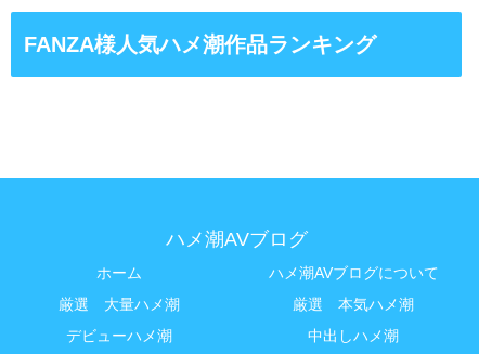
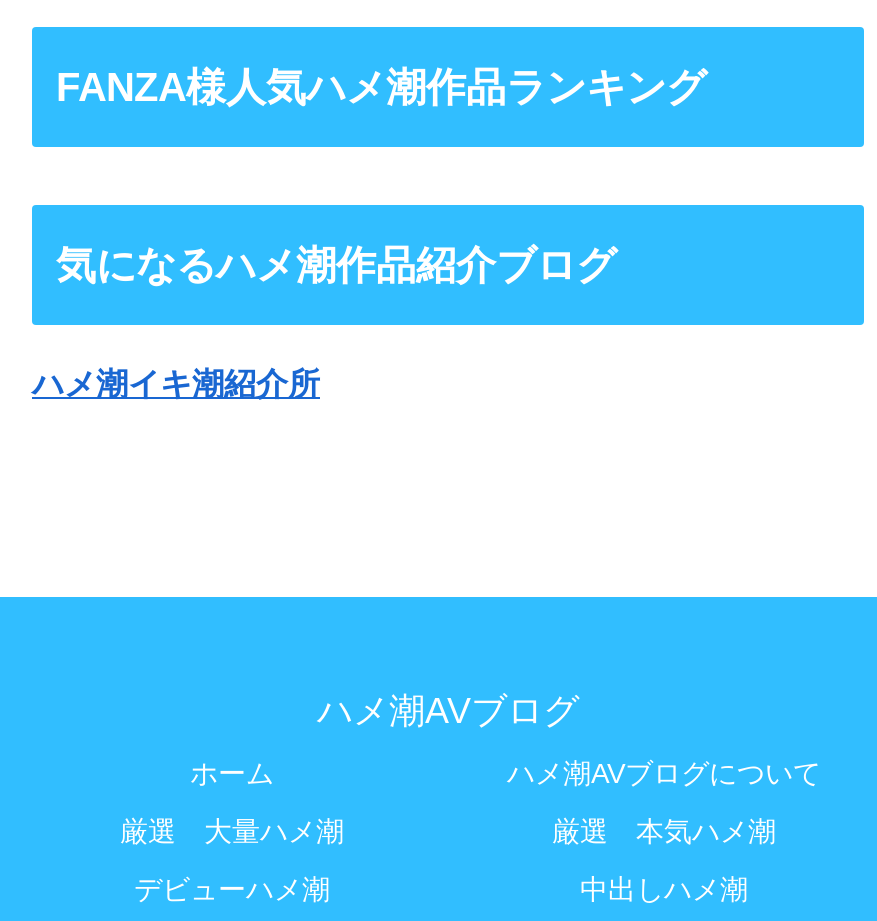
none -> [32,242,616,400] 気になるハメ潮作品紹介ブログ | ハメ潮イキ潮紹介所

